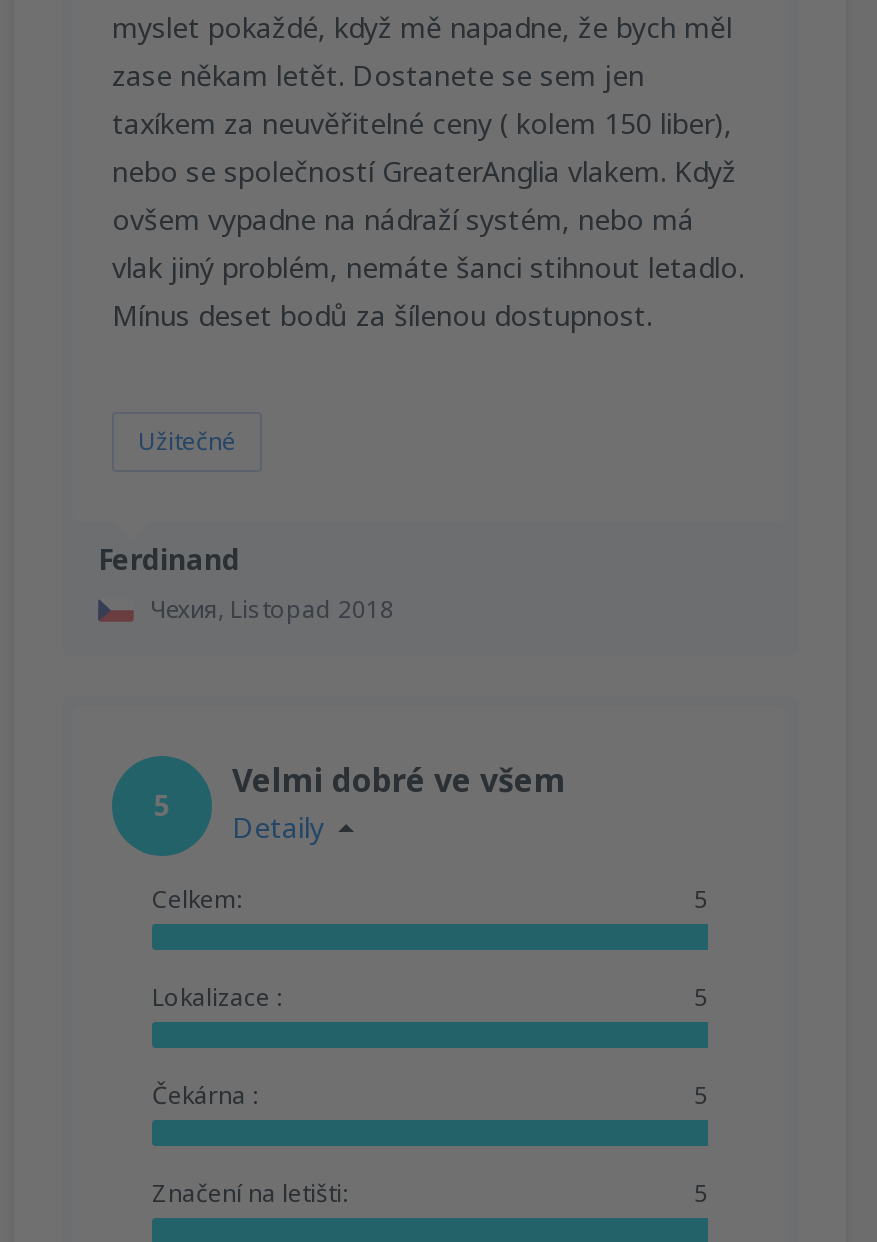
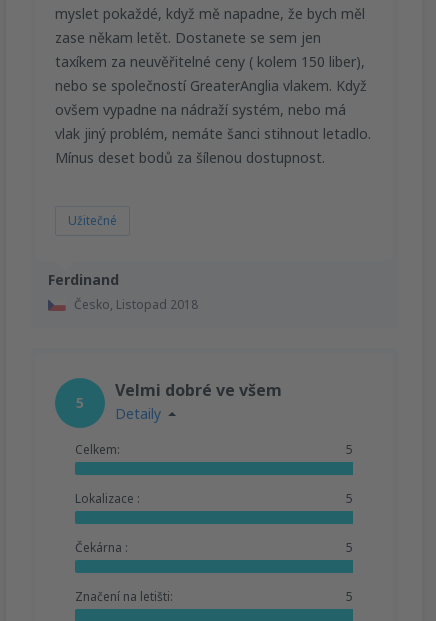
[150,591,394,625] Чехия, Listopad 2018 -> [74,295,198,312] Česko, Listopad 2018

